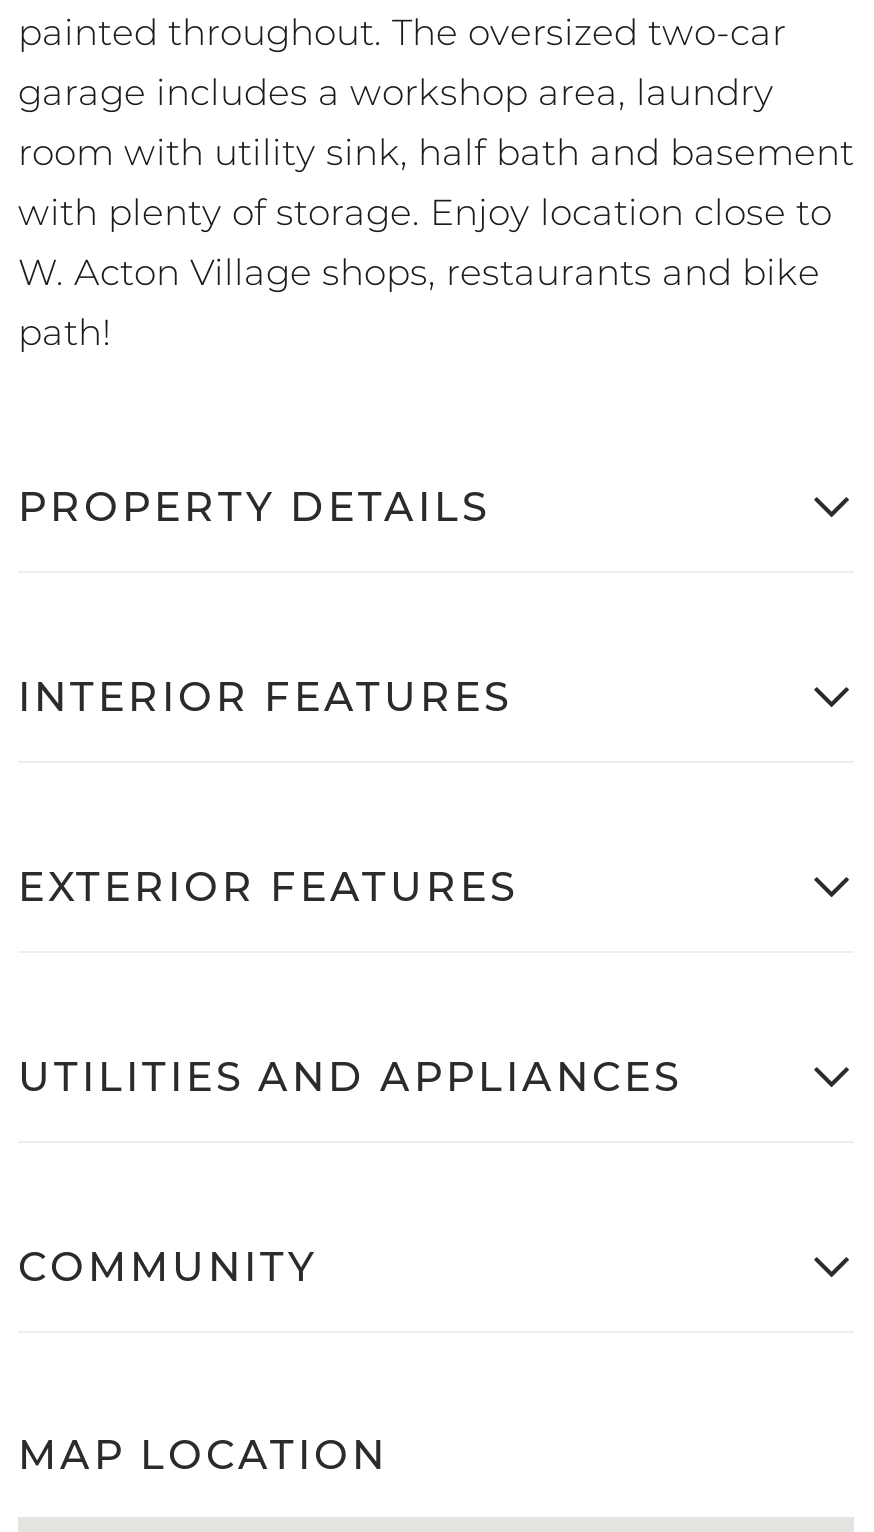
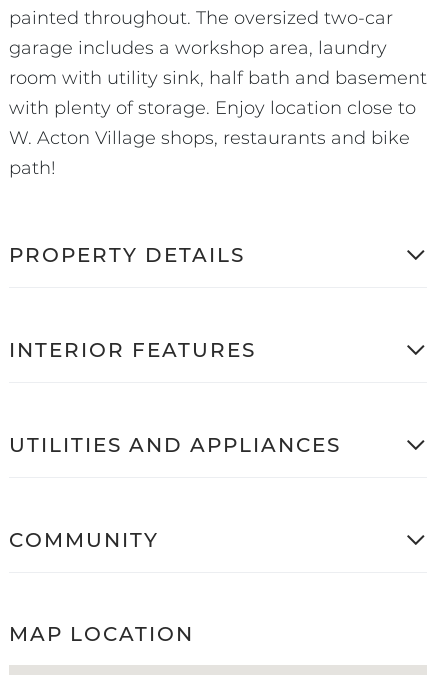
[18,862,518,910] EXTERIOR FEATURES -> none

